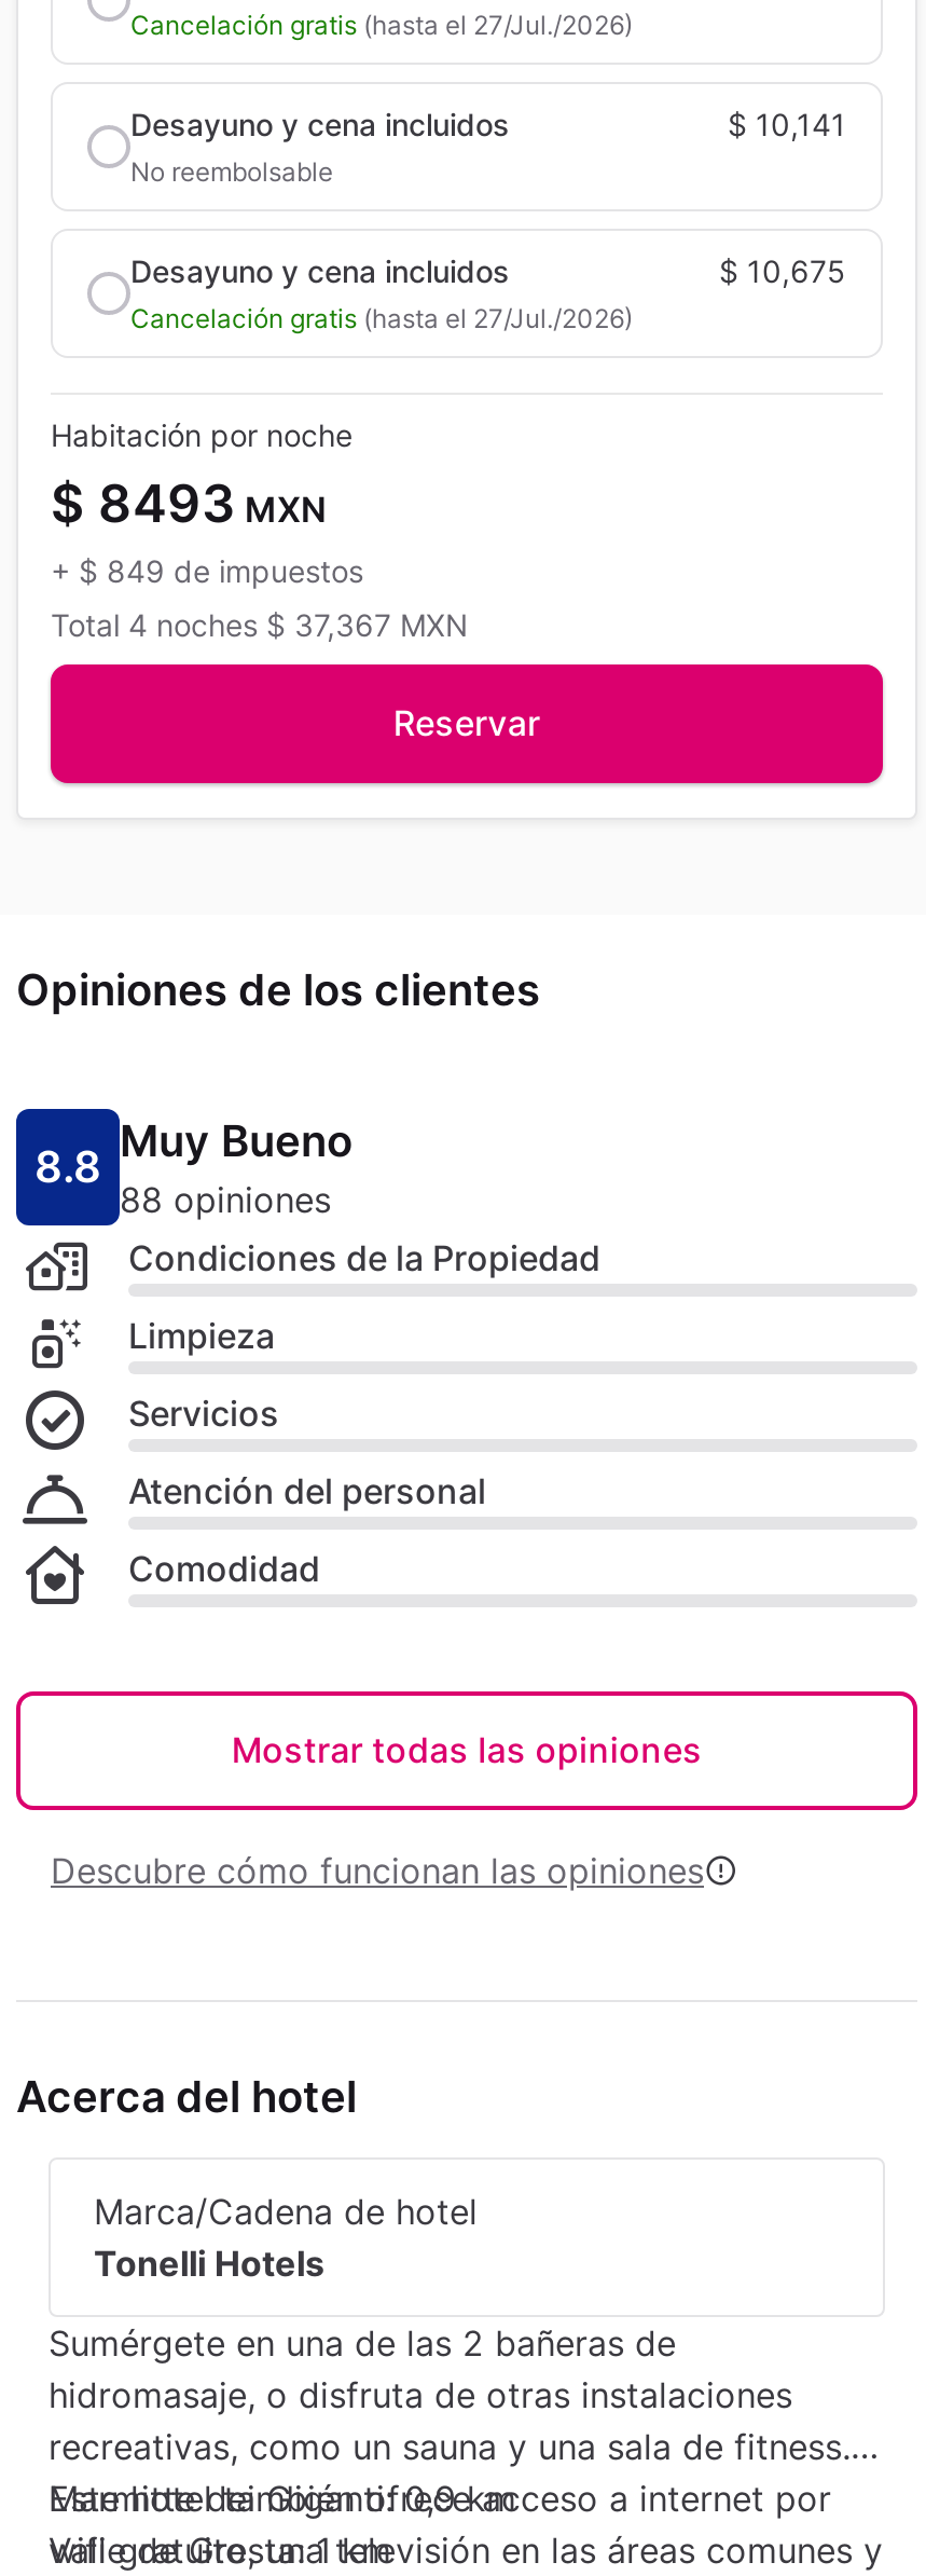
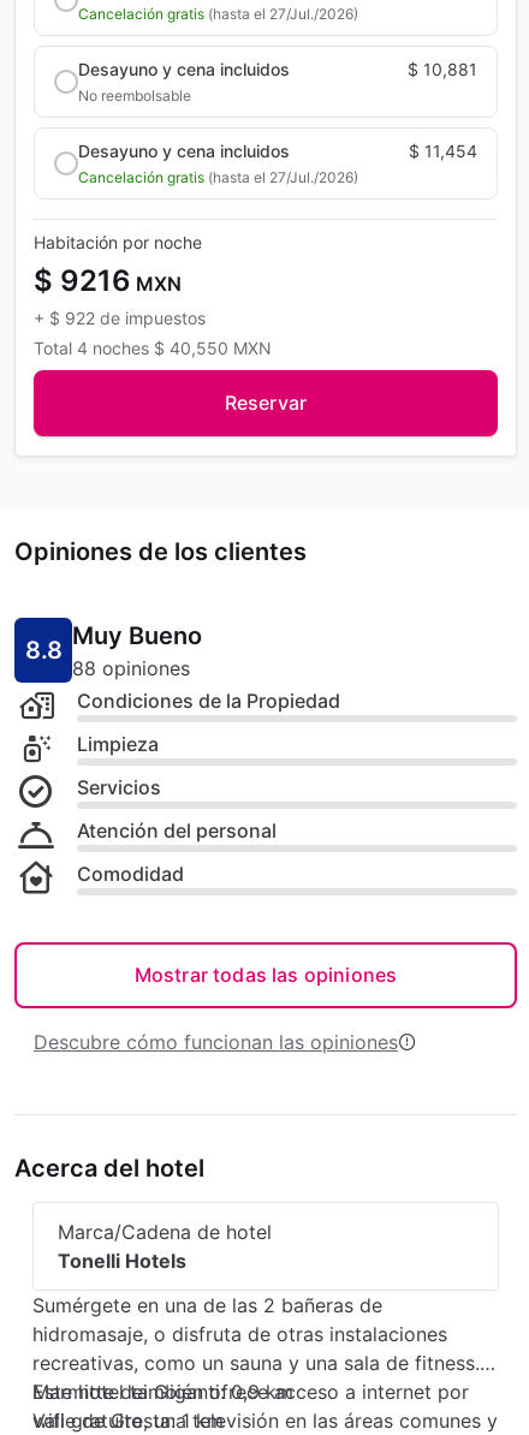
[728,105,846,142] $ 10,141 -> [408,58,477,79] $ 10,881
[719,252,846,288] $ 10,675 -> [409,140,477,161] $ 11,454
[51,472,327,534] $ 8493 MXN -> [34,263,182,298] $ 9216 MXN
[51,551,363,588] + $ 849 de impuestos -> [34,307,206,328] + $ 922 de impuestos
[51,605,469,642] Total 4 noches $ 37,367 MXN -> [34,337,272,358] Total 4 noches $ 40,550 MXN

